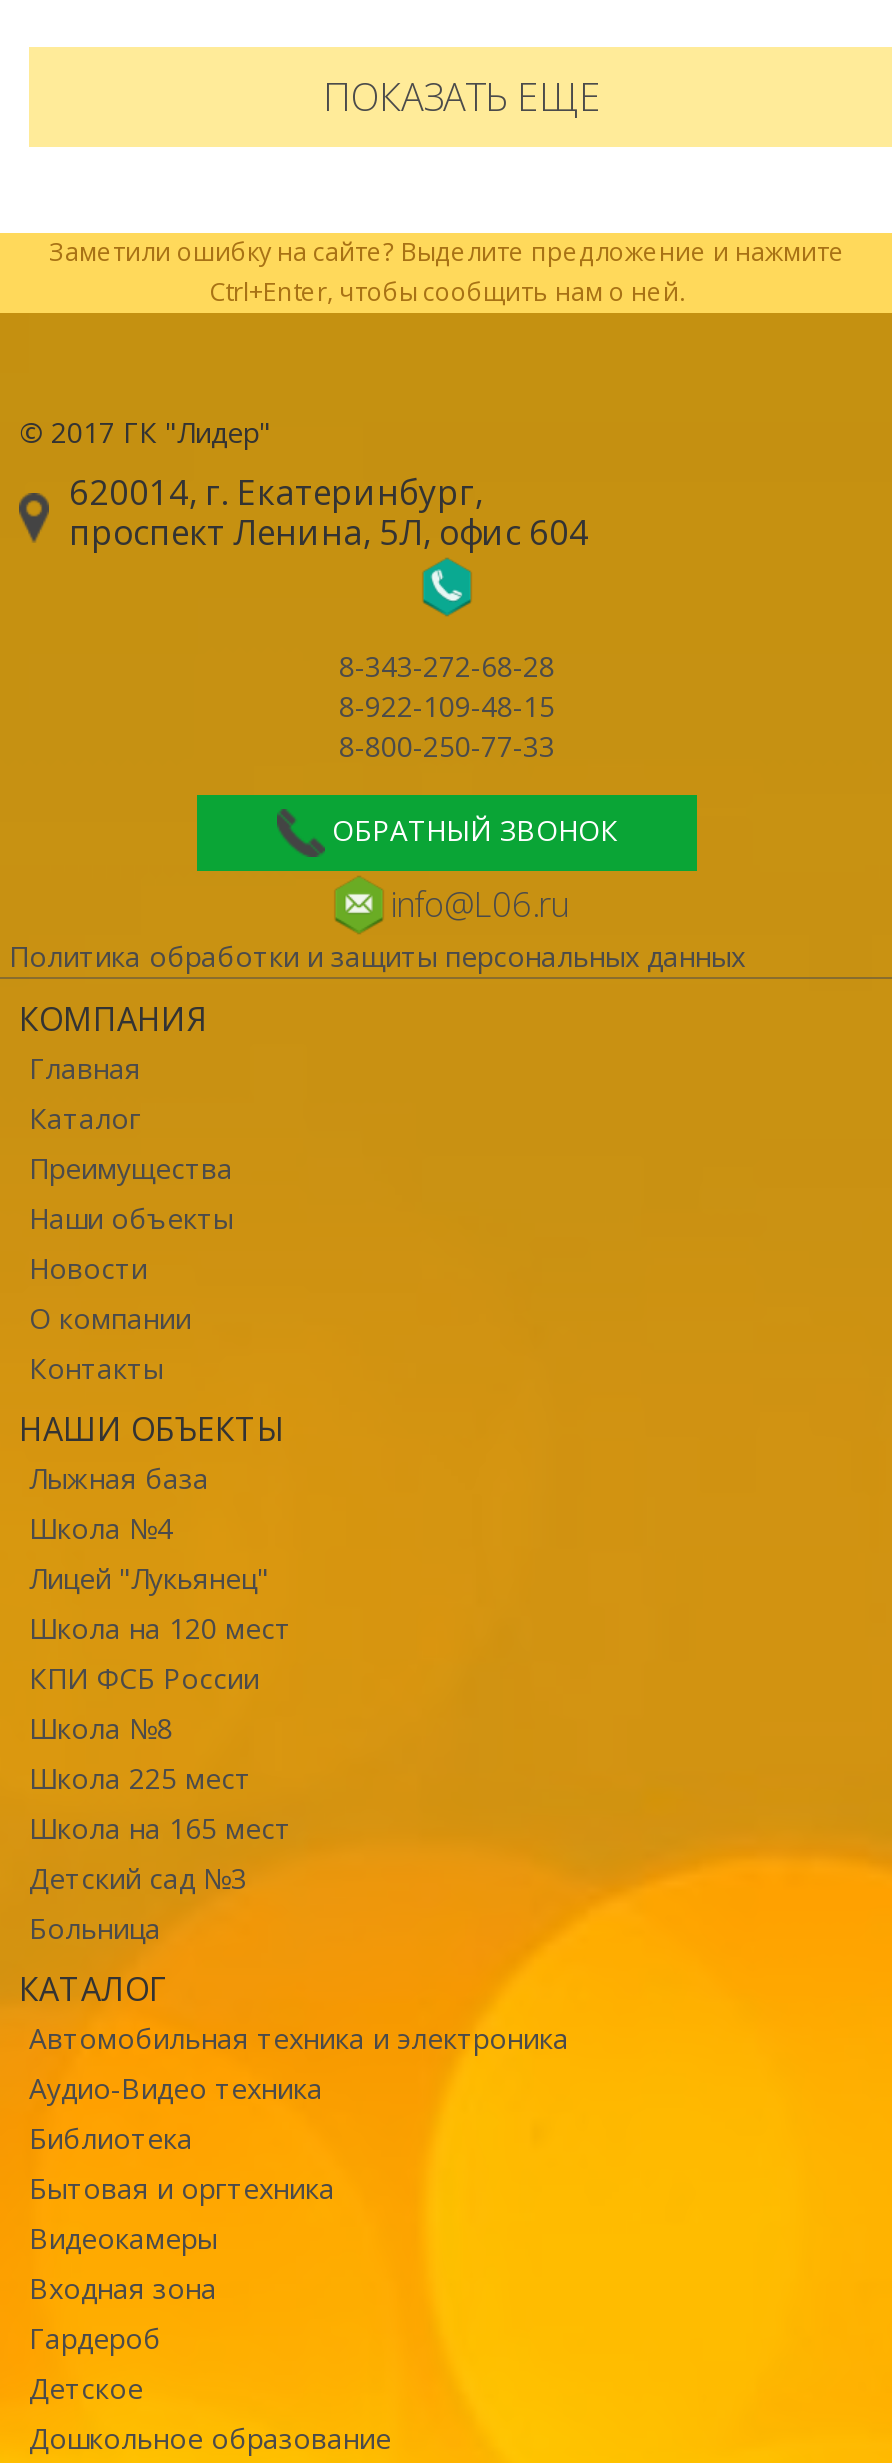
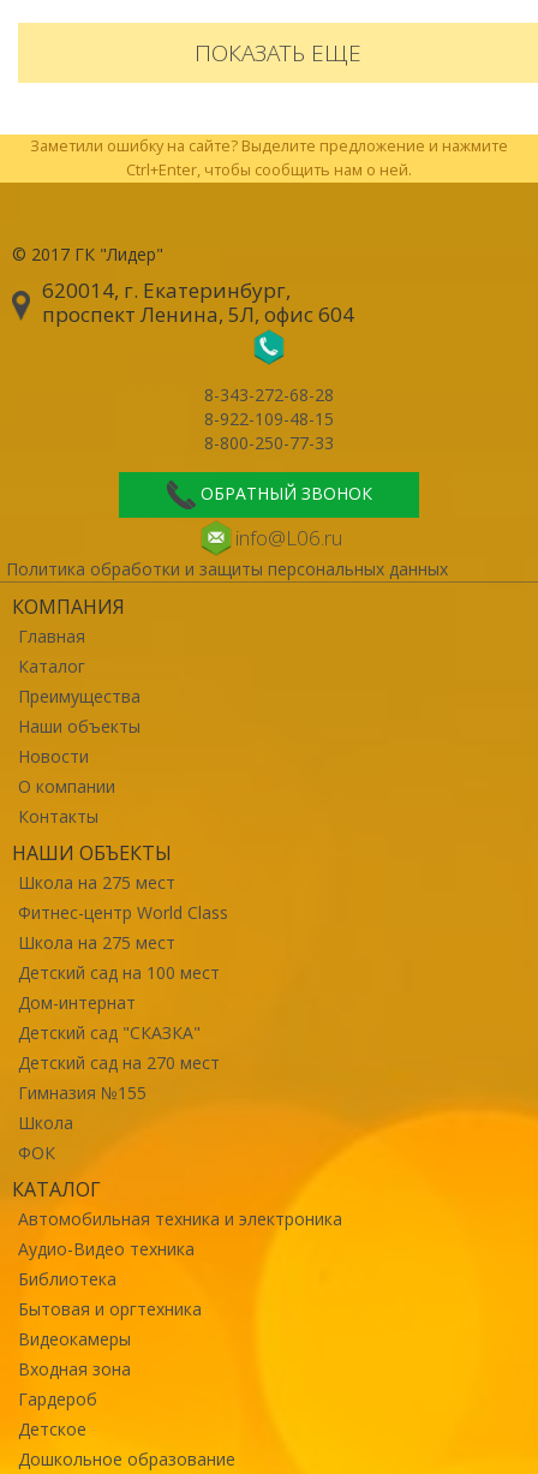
[29,1459,291,1947] Лыжная база | Школа №4 | Лицей "Лукьянец" | Школа на 120 мест | КПИ ФСБ России | Школа №8 | Школа 225 мест | Школа на 165 мест | Детский сад №3 | Больница -> [18,871,228,1164] Школа на 275 мест | Фитнес-центр World Class | Школа на 275 мест | Детский сад на 100 мест | Дом-интернат | Детский сад "СКАЗКА" | Детский сад на 270 мест | Гимназия №155 | Школа | ФОК

